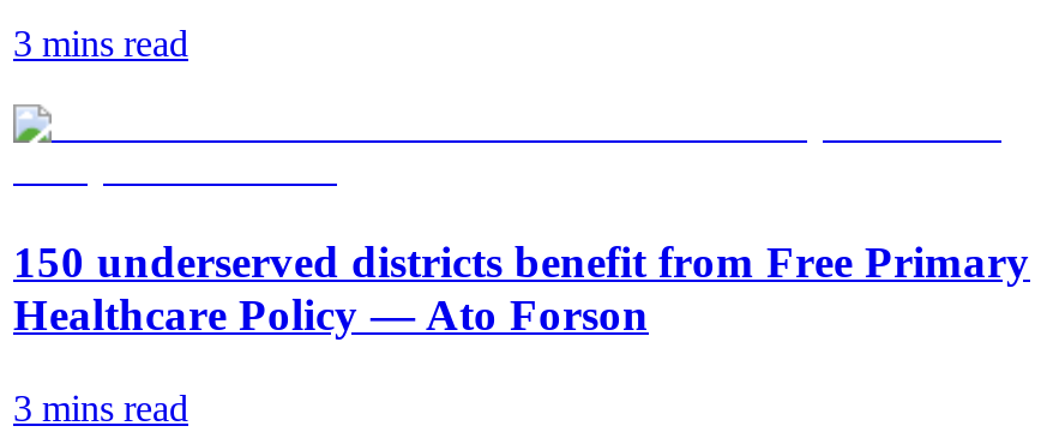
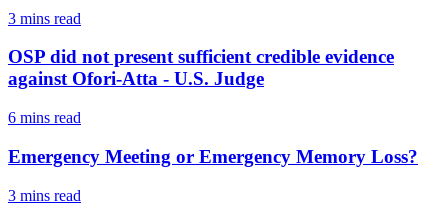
[13,236,1030,339] 150 underserved districts benefit from Free Primary | Healthcare Policy — Ato Forson -> [8,46,418,167] OSP did not present sufficient credible evidence | against Ofori-Atta - U.S. Judge | 6 mins read | Emergency Meeting or Emergency Memory Loss?

